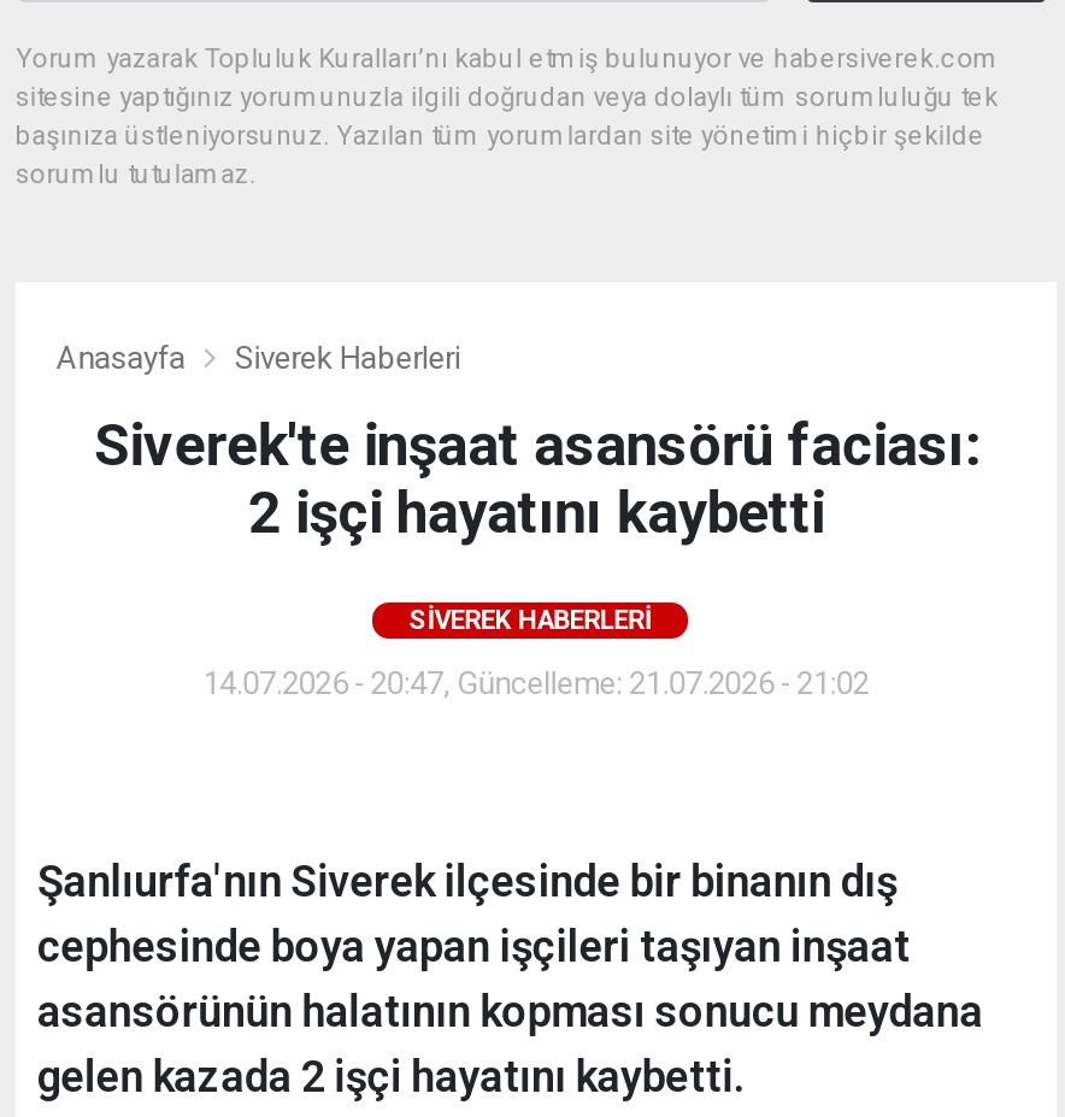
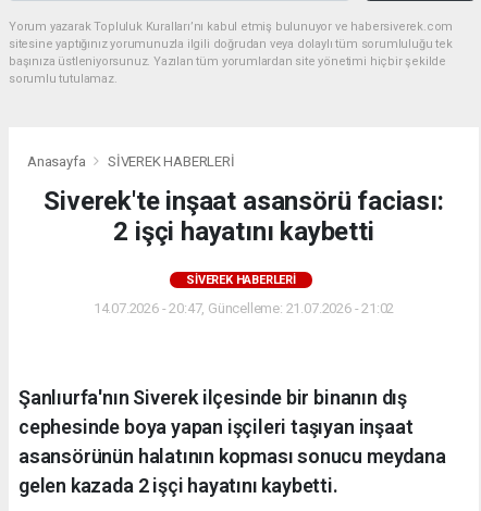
[235,340,461,376] Siverek Haberleri -> [108,154,235,170] SİVEREK HABERLERİ
[409,605,652,637] SIVEREK HABERLERI -> [186,273,296,287] SİVEREK HABERLERİ

